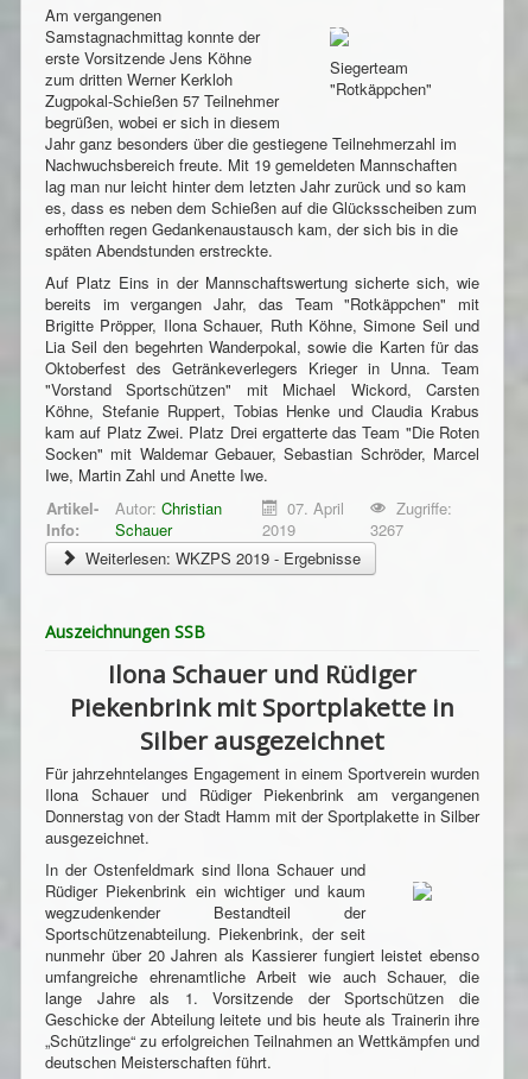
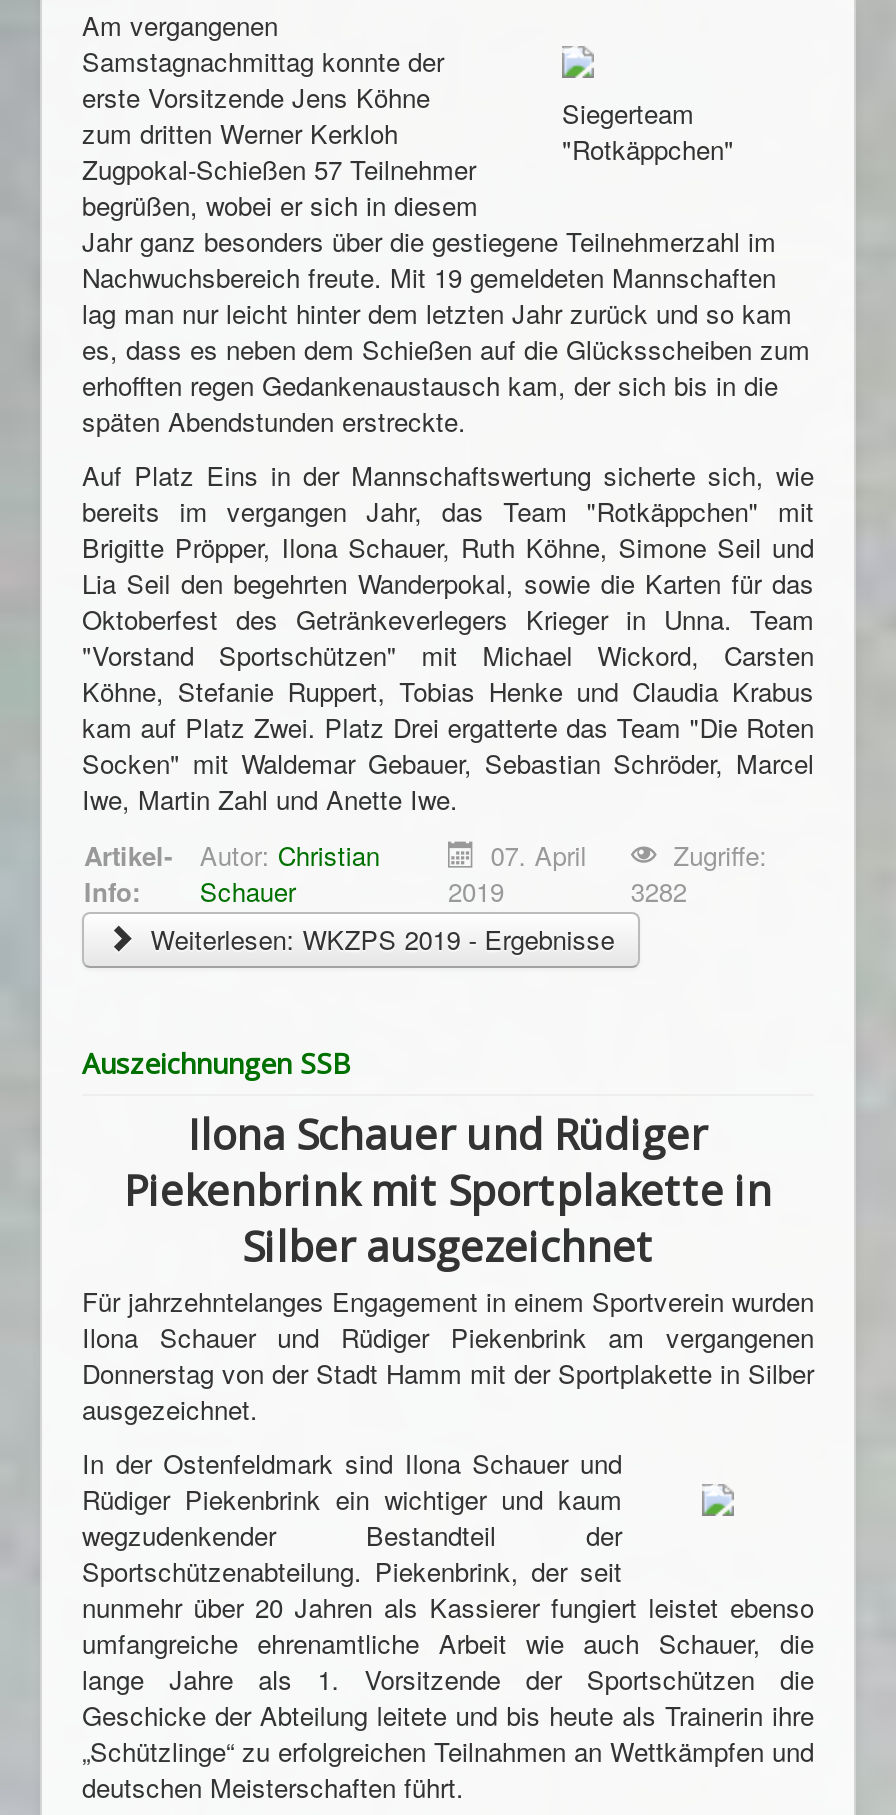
[371,518,404,540] 3267 -> [631,871,687,909] 3282

